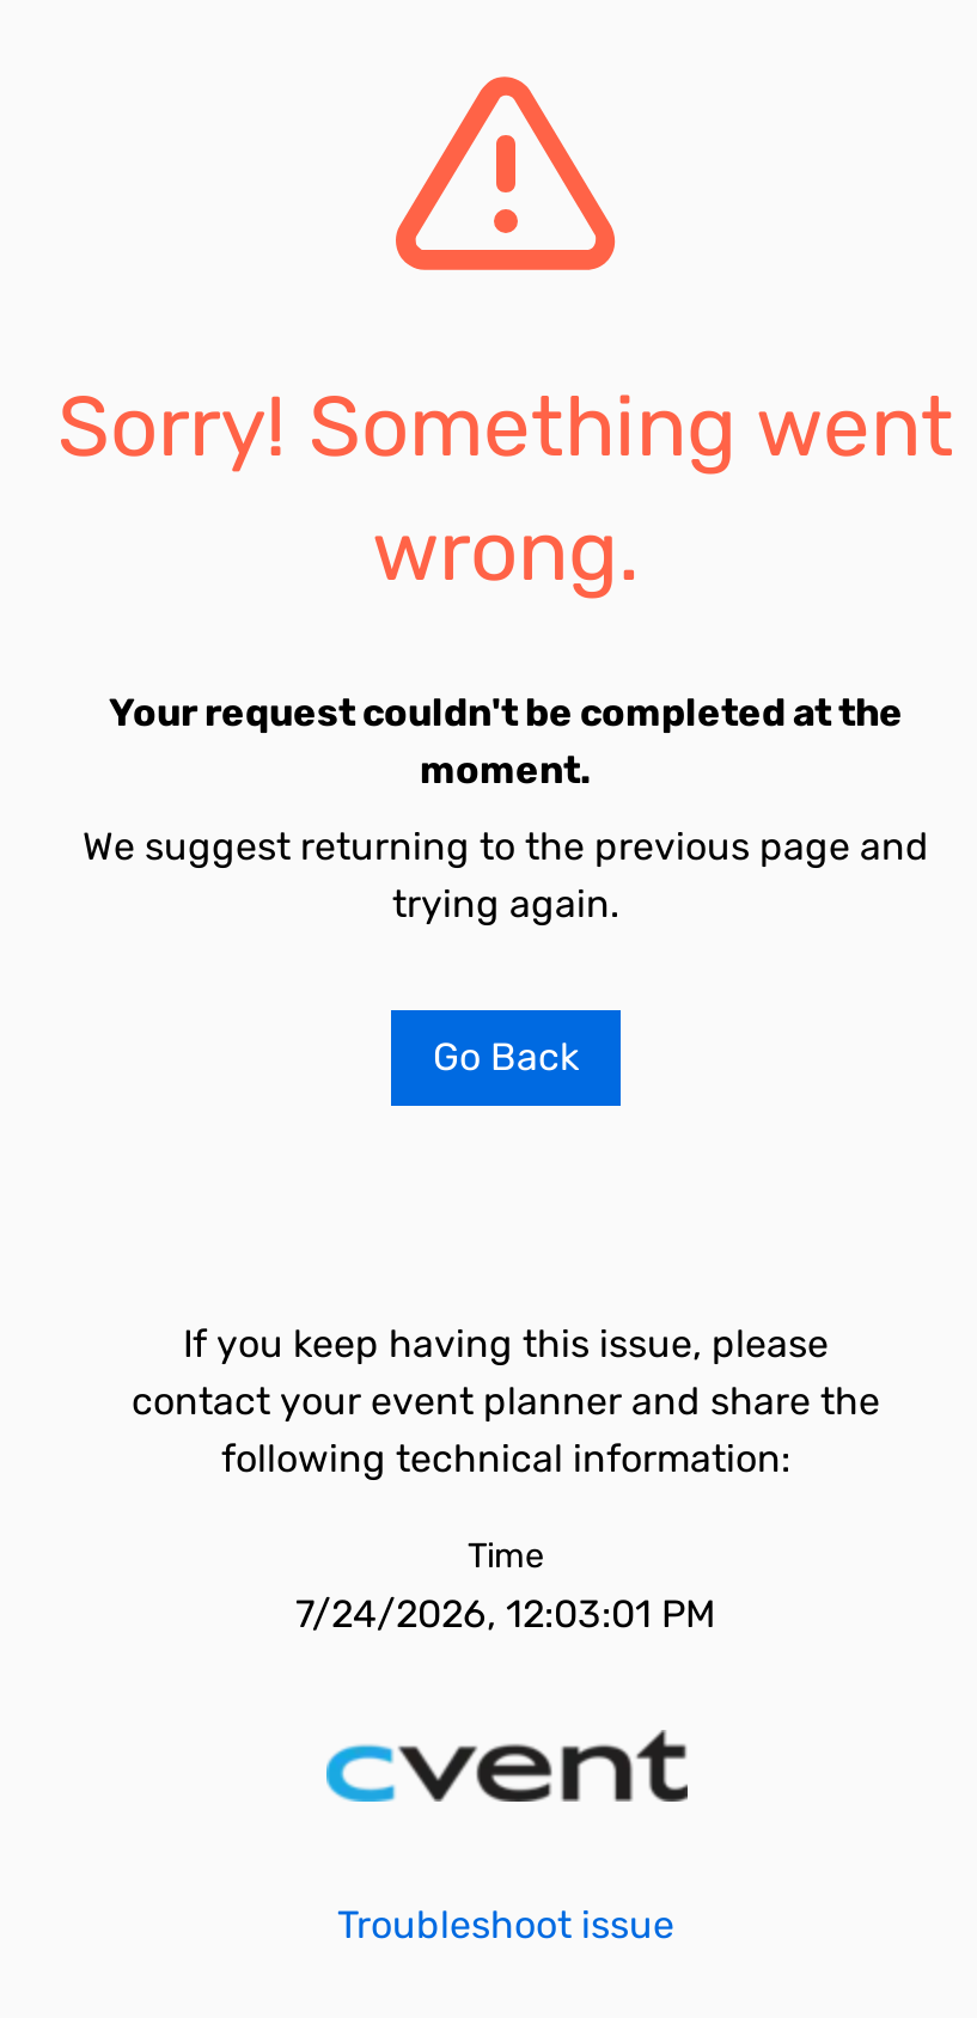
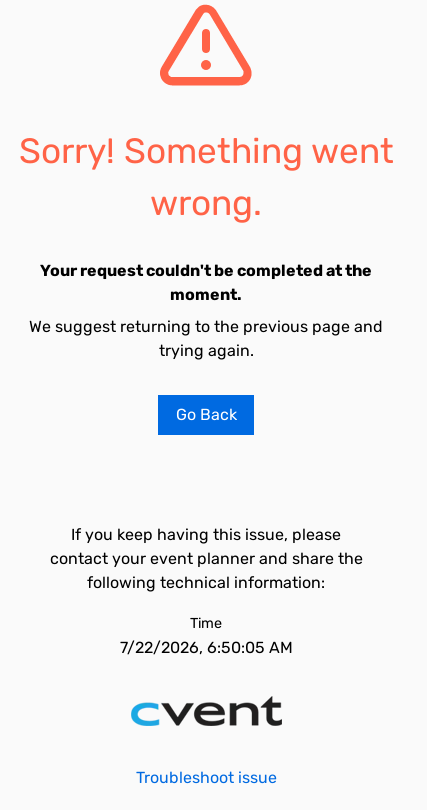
[295,1591,716,1637] 7/24/2026, 12:03:01 PM -> [119,638,292,657] 7/22/2026, 6:50:05 AM

